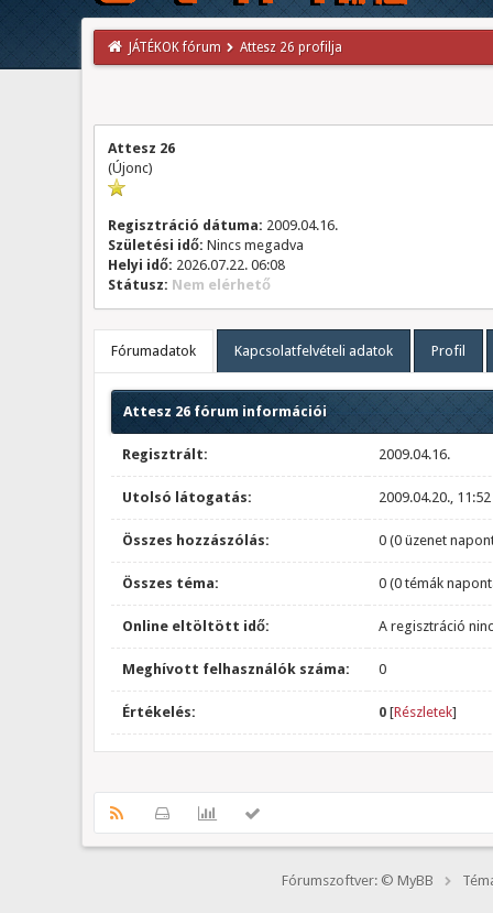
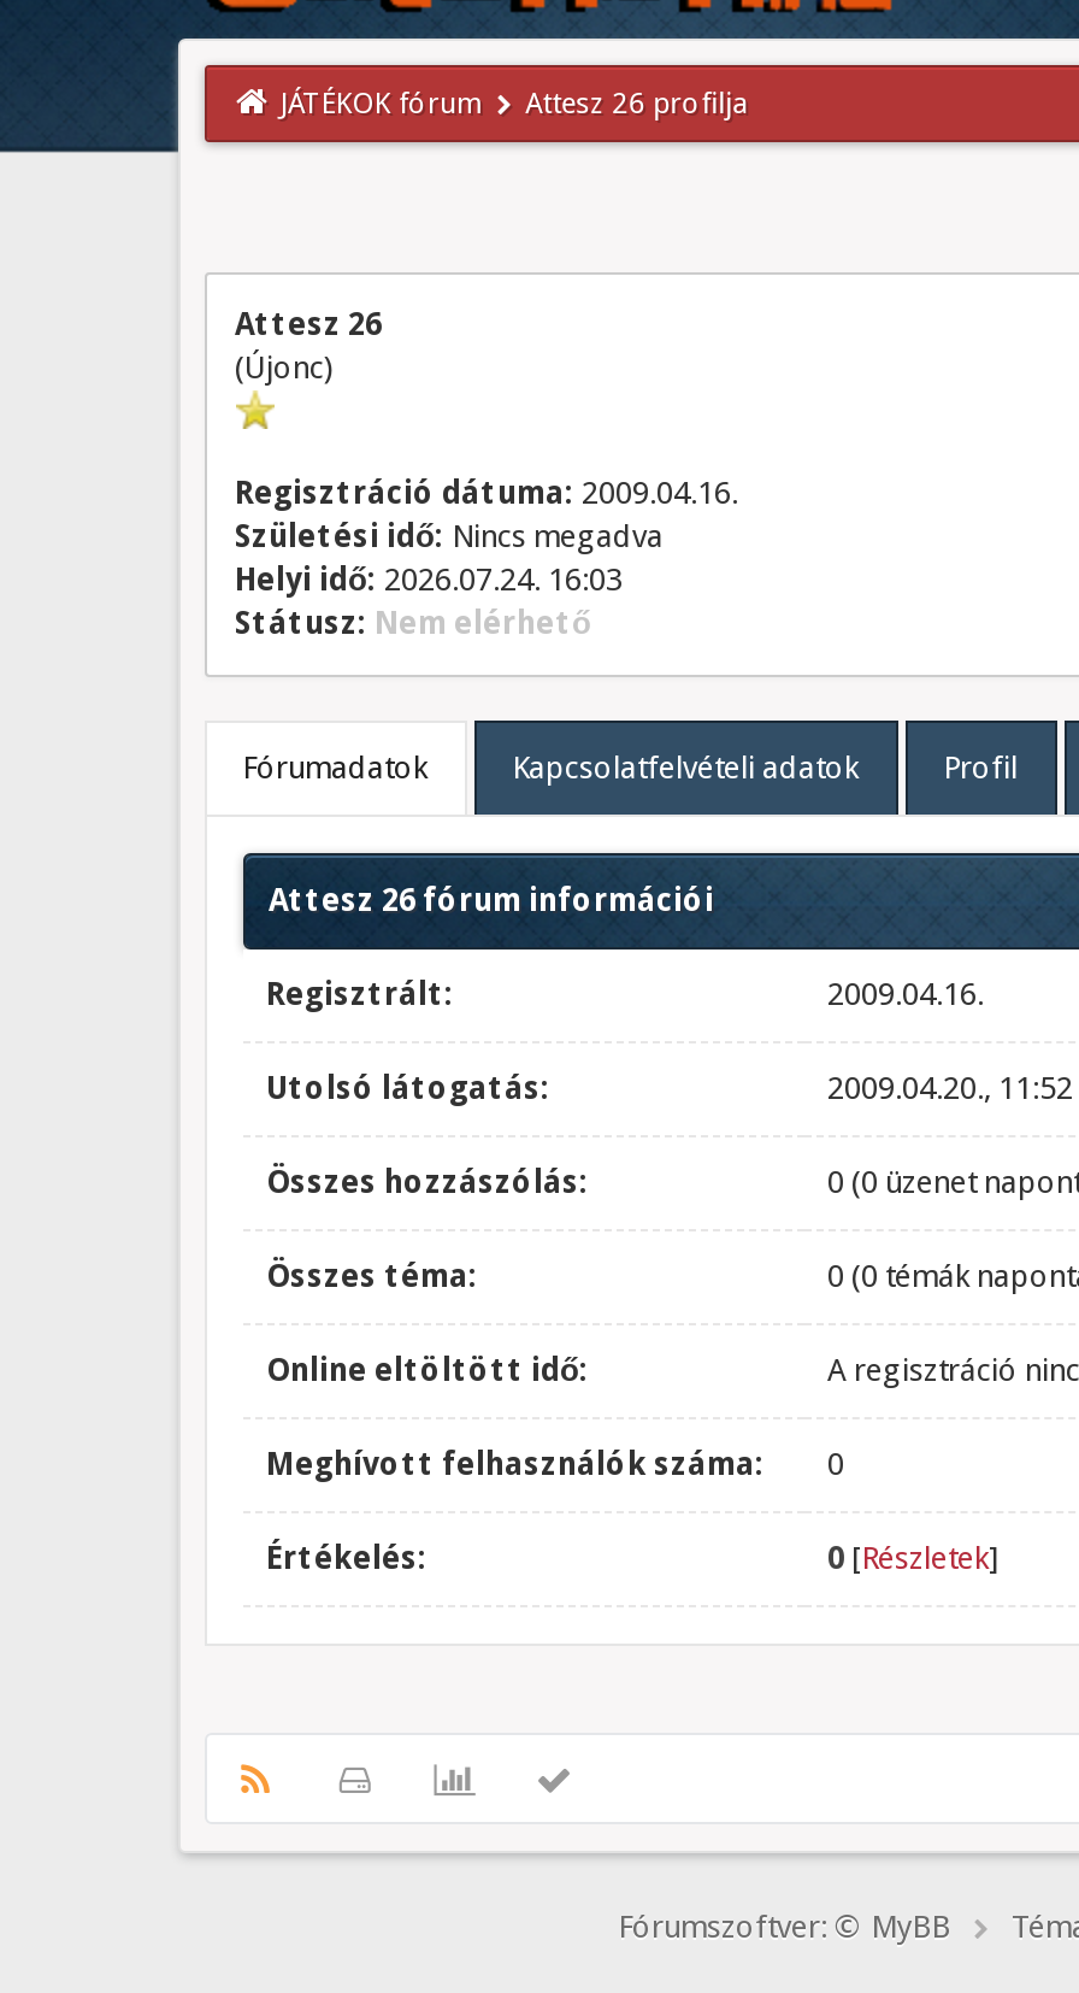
[107,257,284,273] Helyi idő: 2026.07.22. 06:08 -> [235,562,623,598] Helyi idő: 2026.07.24. 16:03

